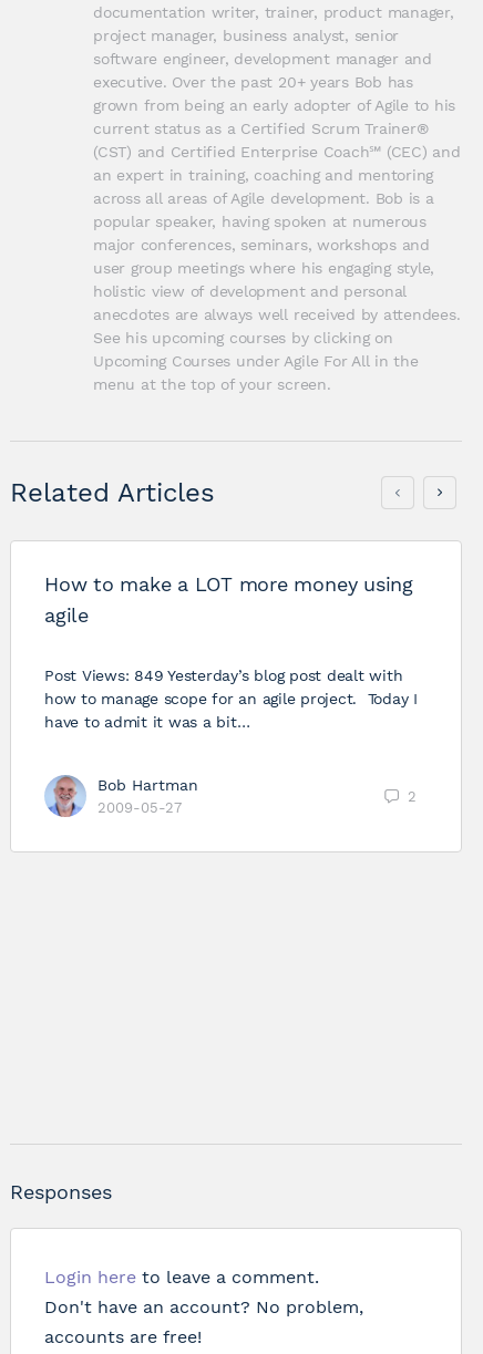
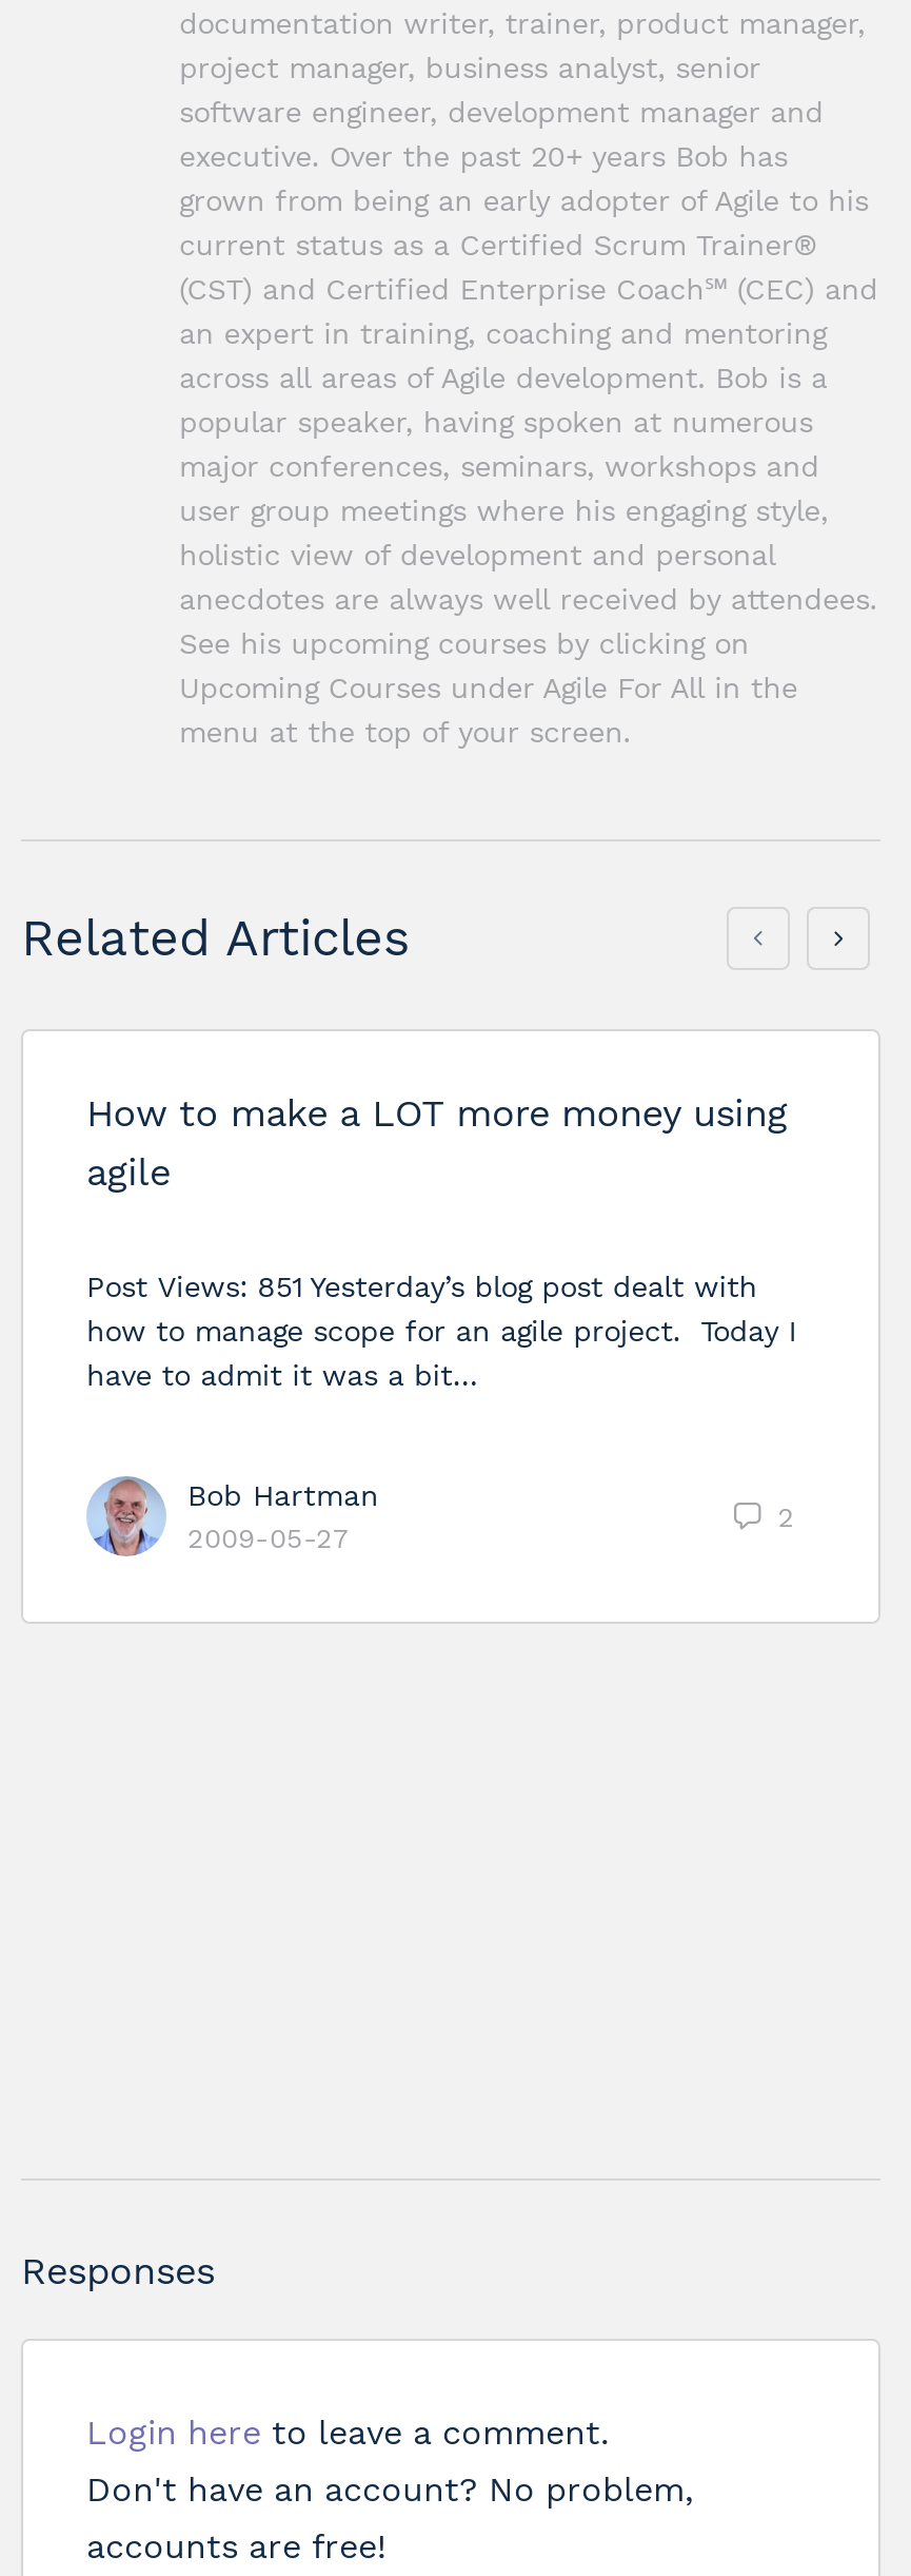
[44,666,403,684] Post Views: 849 Yesterday’s blog post dealt with -> [86,1270,757,1303] Post Views: 851 Yesterday’s blog post dealt with

